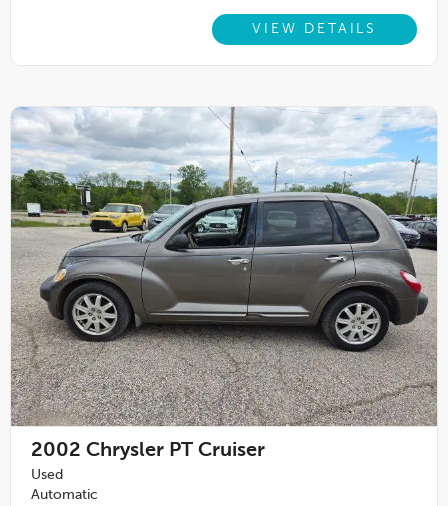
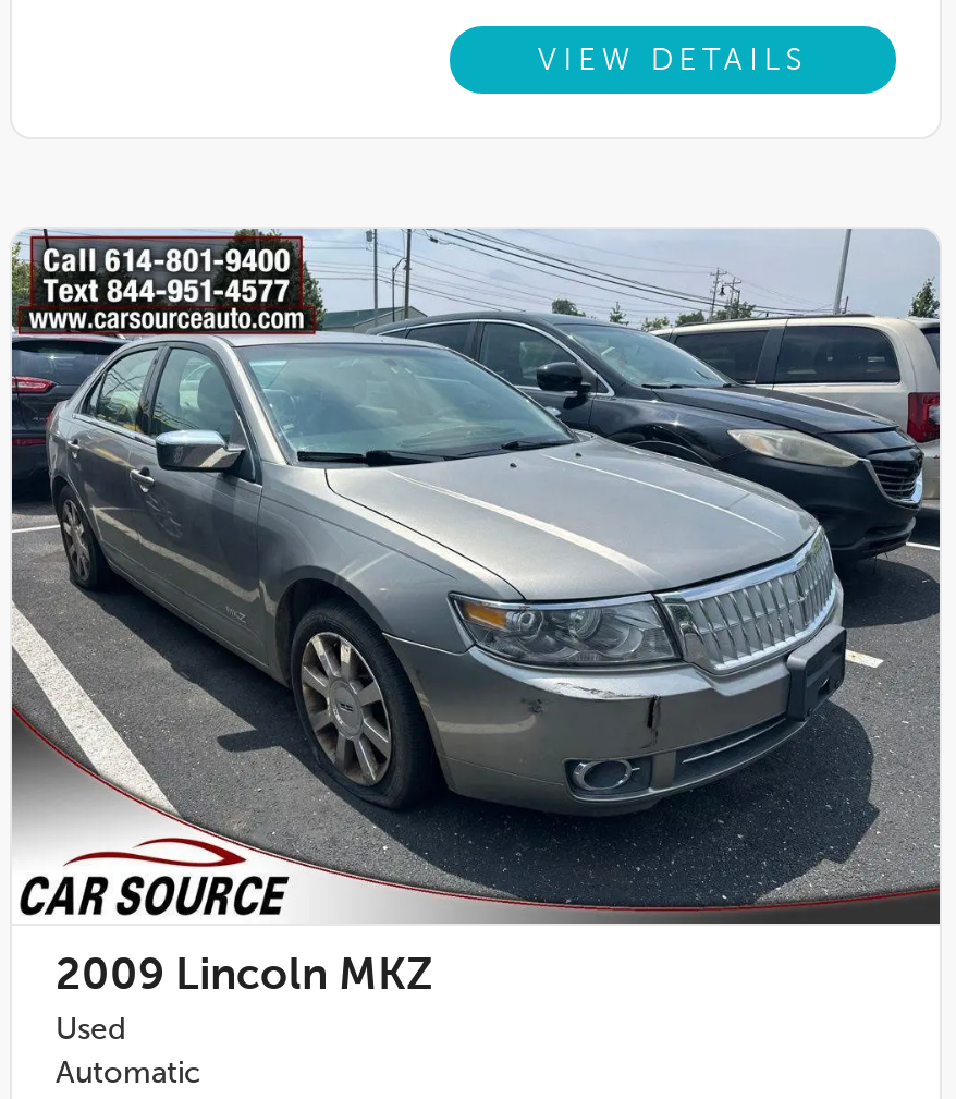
[10,107,438,461] [image] | 2002 Chrysler PT Cruiser -> [10,228,942,1001] [image] | 2009 Lincoln MKZ

